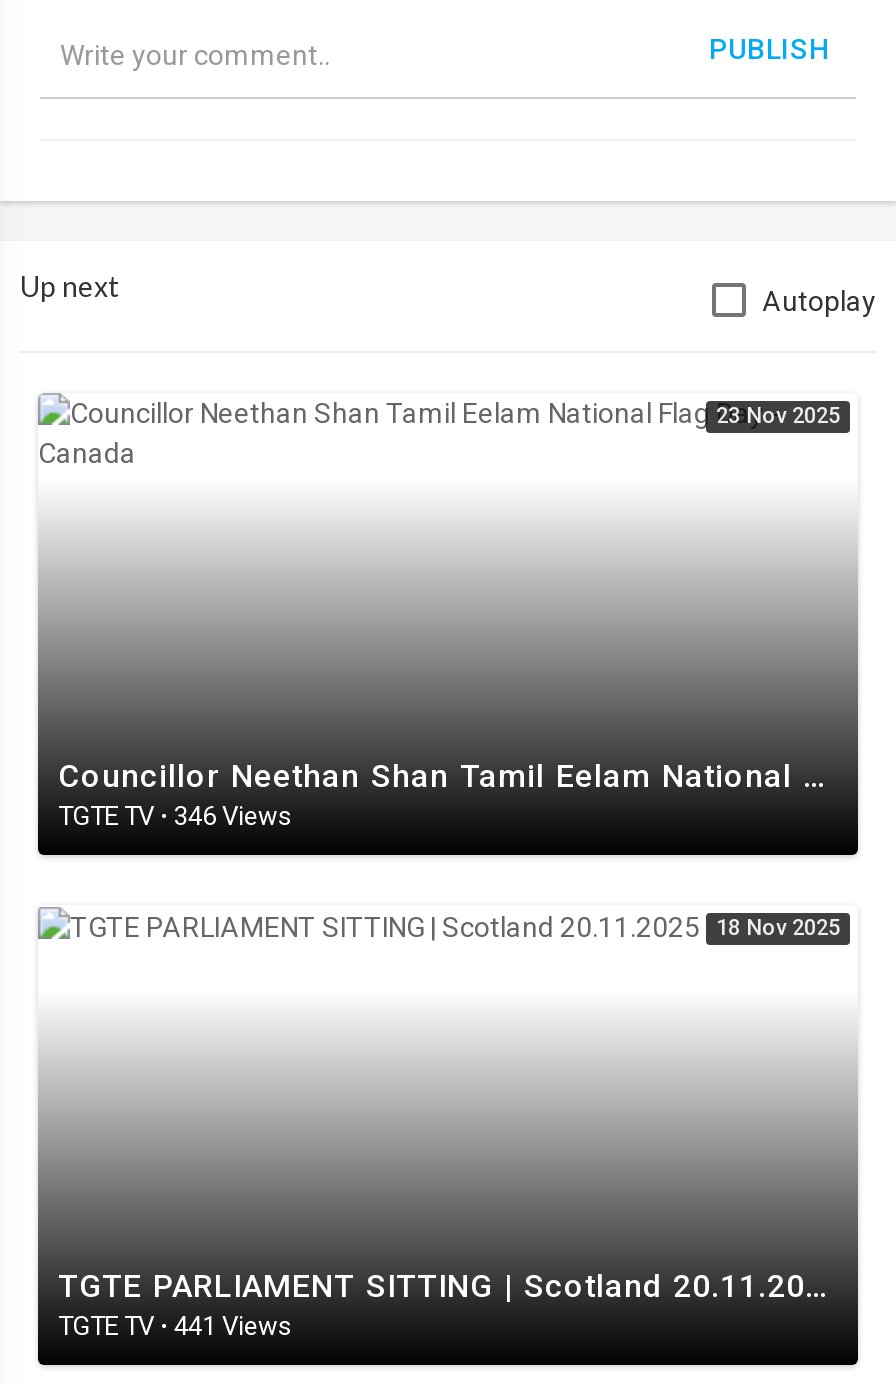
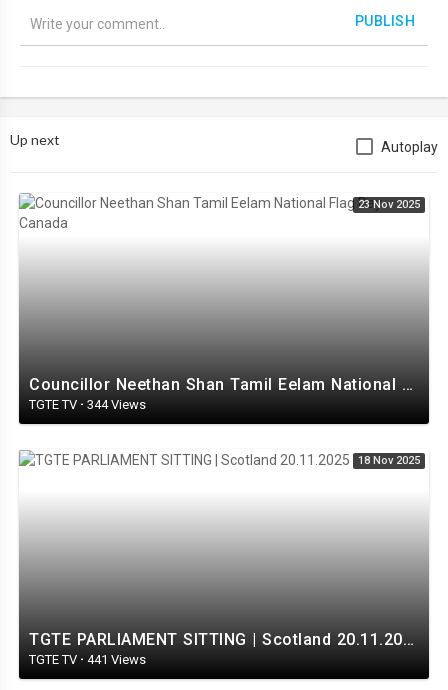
[58,800,292,830] TGTE TV · 346 Views -> [29,397,146,412] TGTE TV · 344 Views

